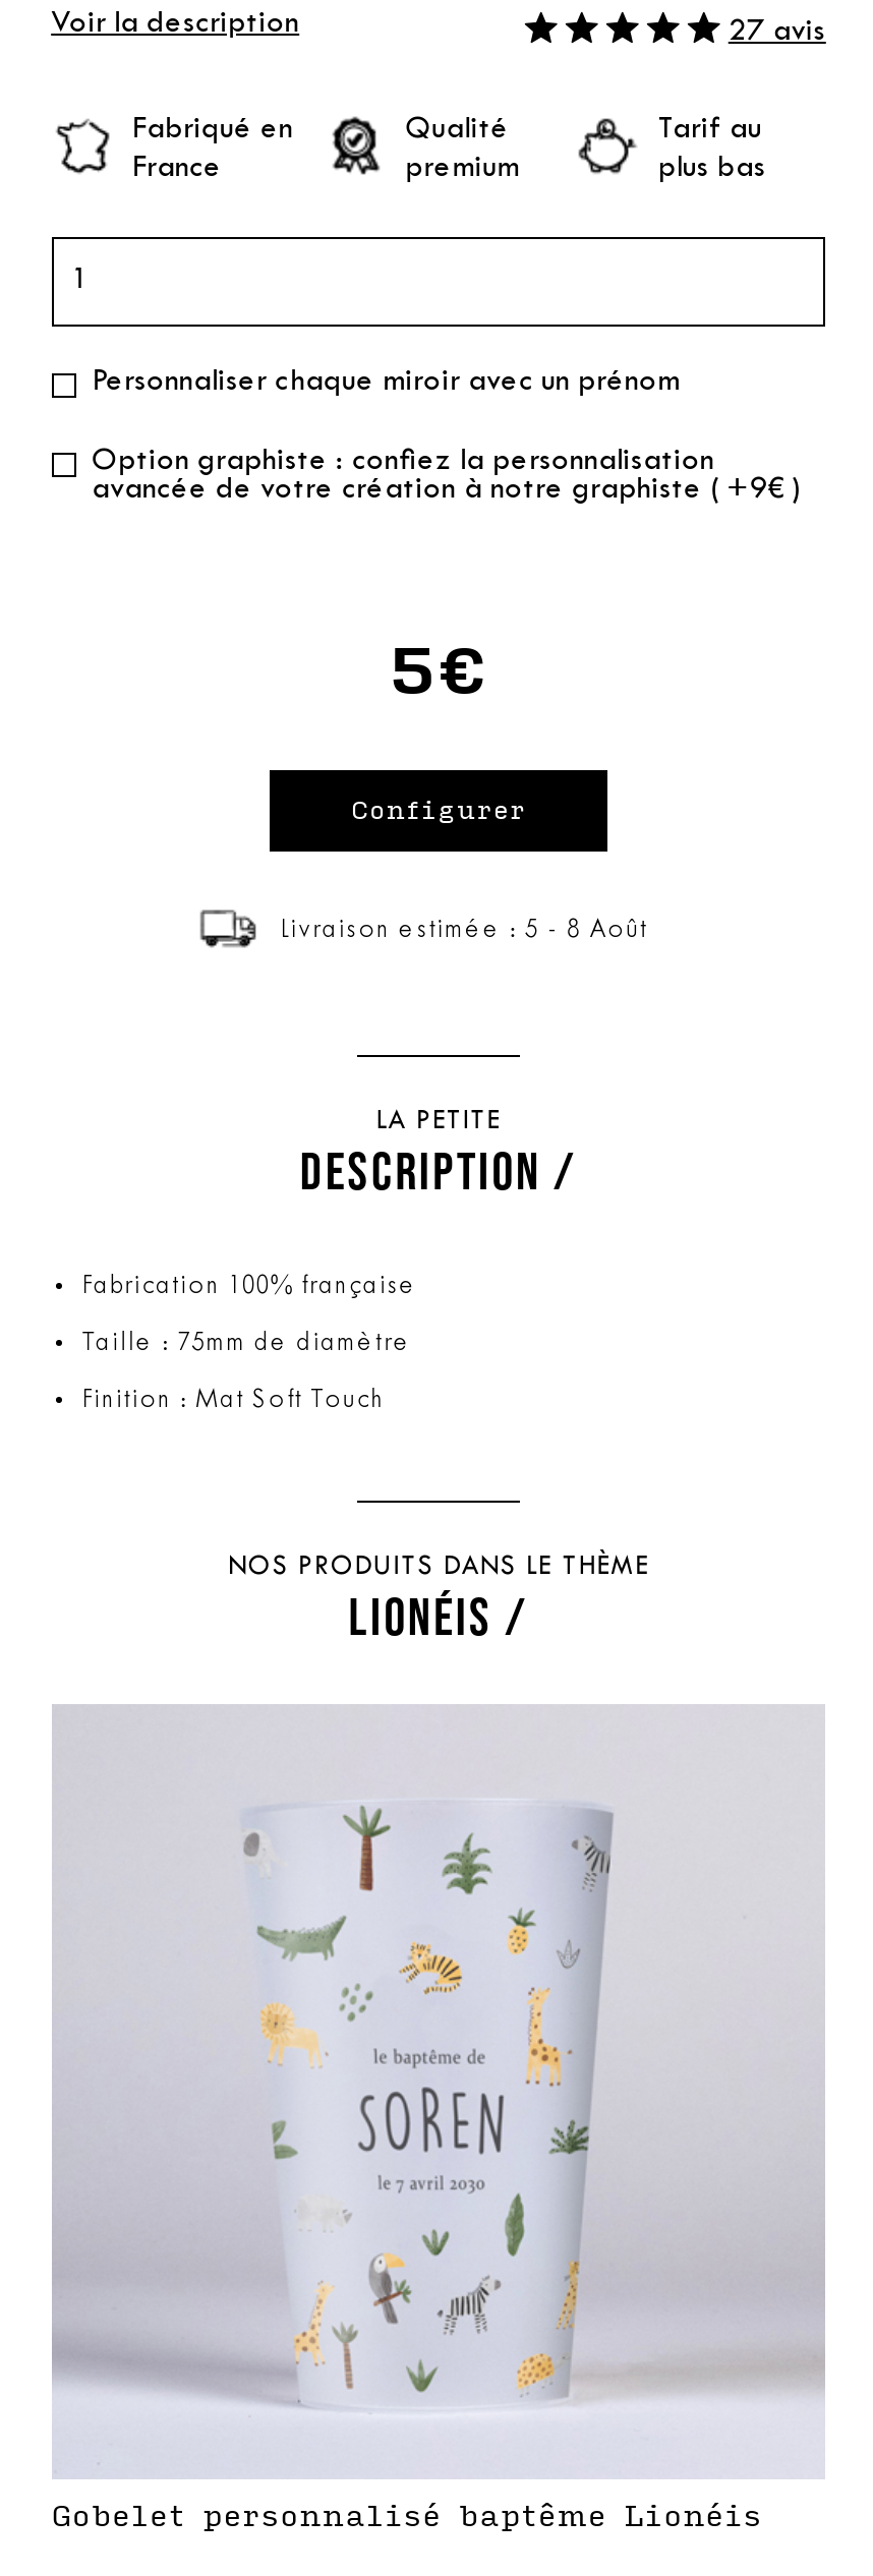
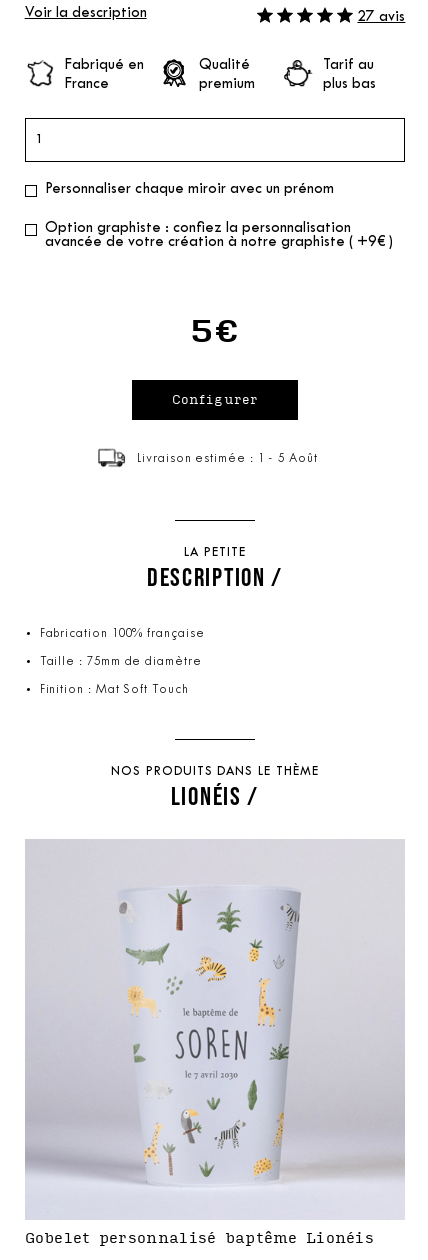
[280,918,648,942] Livraison estimée : 5 - 8 Août -> [137,453,318,465] Livraison estimée : 1 - 5 Août

